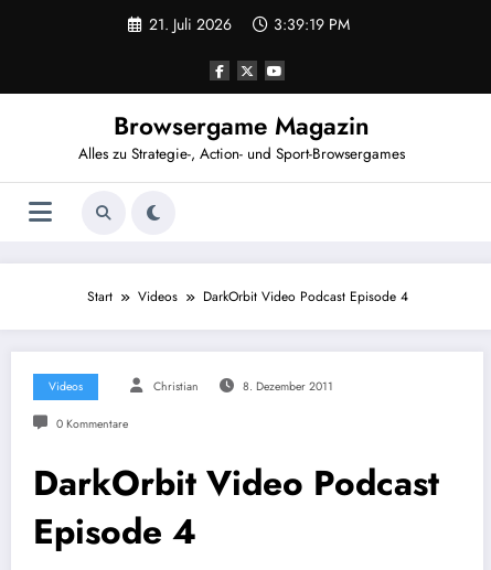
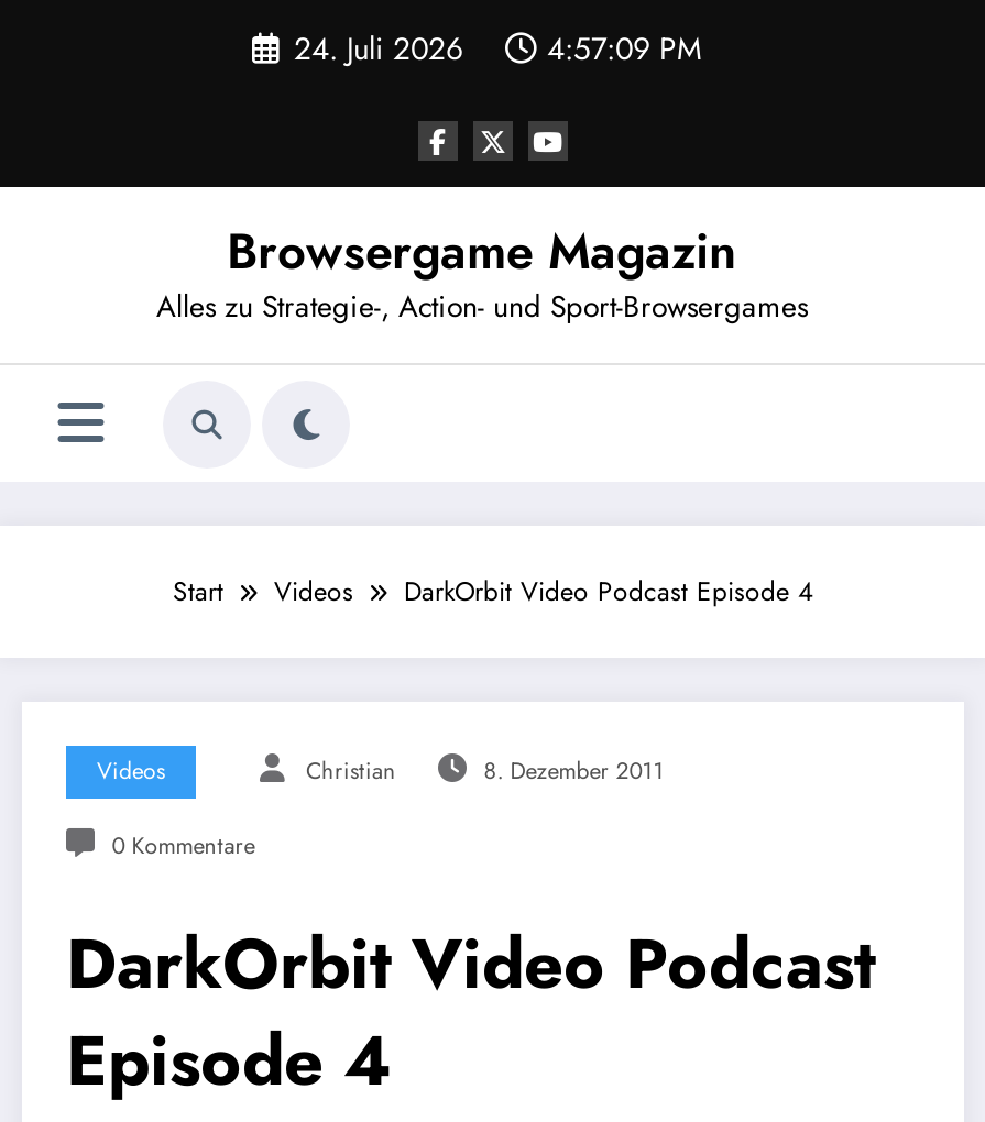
[149,13,232,35] 21. Juli 2026 -> [294,26,463,70] 24. Juli 2026
[274,13,350,35] 3:39:19 PM -> [547,26,701,70] 4:57:09 PM

